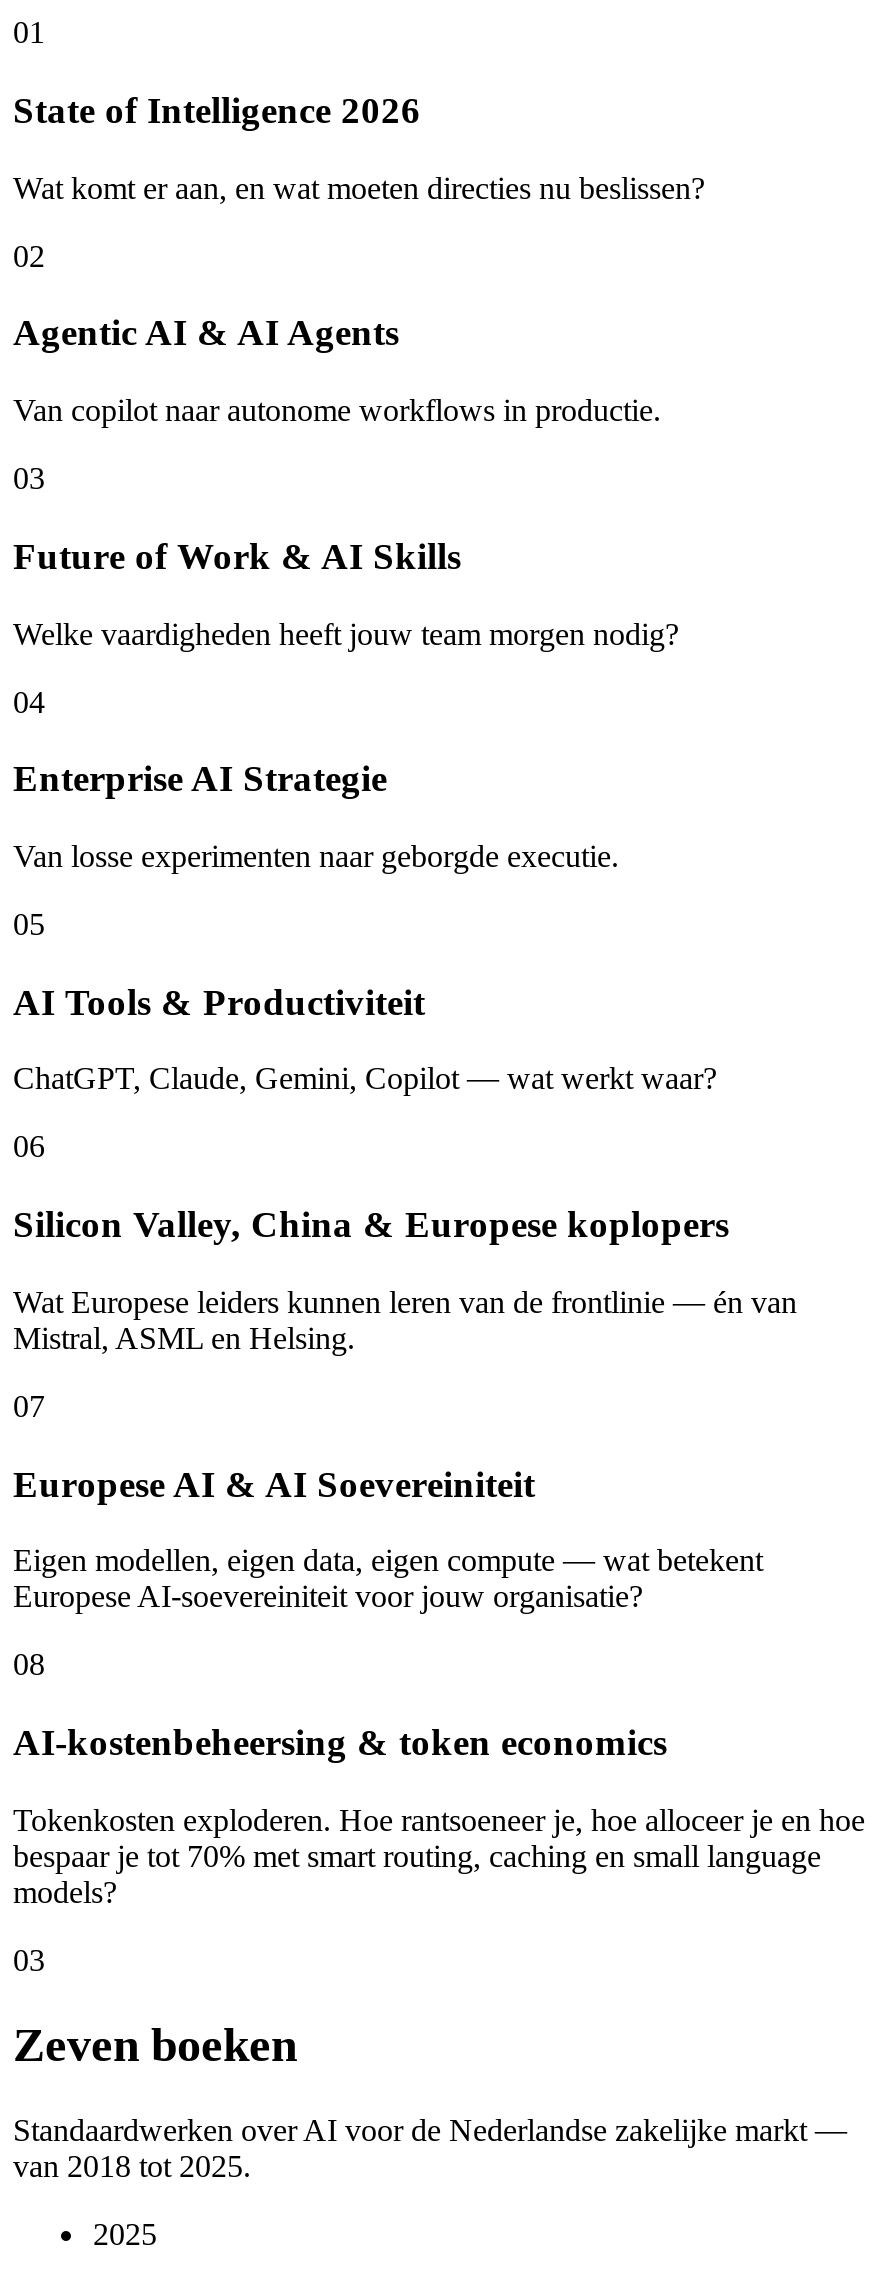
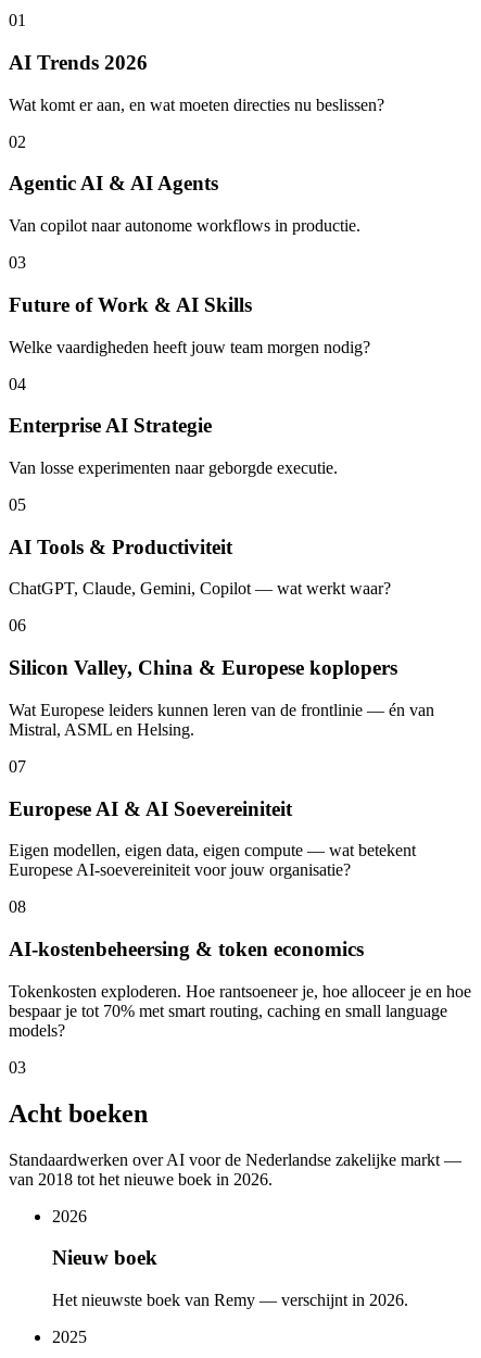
[13,89,421,131] State of Intelligence 2026 -> [9,51,148,74] AI Trends 2026
[13,2018,297,2070] Zeven boeken -> [9,1099,148,1127] Acht boeken
[13,2148,251,2182] van 2018 tot 2025. -> [9,1170,408,1309] van 2018 tot het nieuwe boek in 2026. | 2026 | Nieuw boek | Het nieuwste boek van Remy — verschijnt in 2026.

